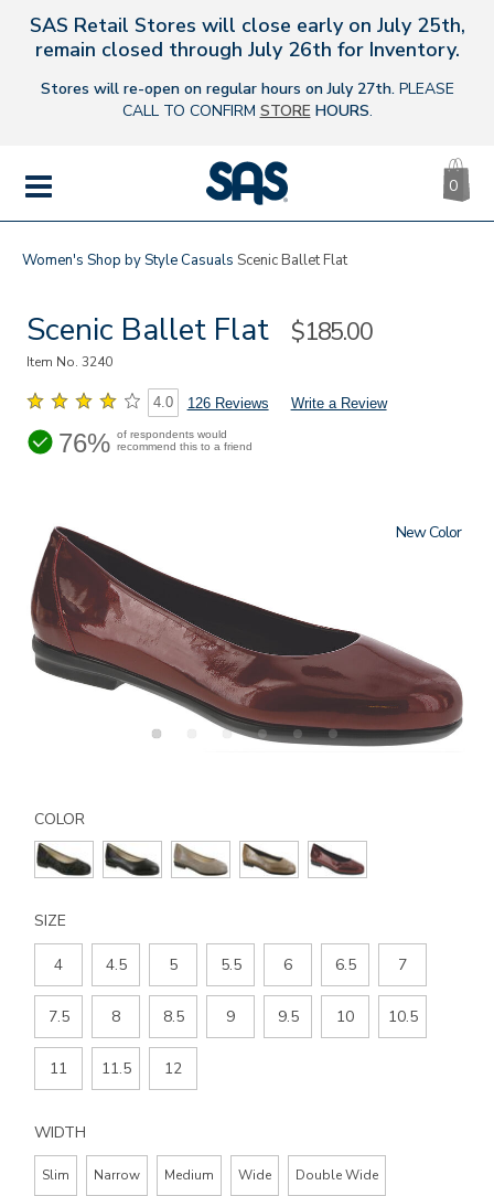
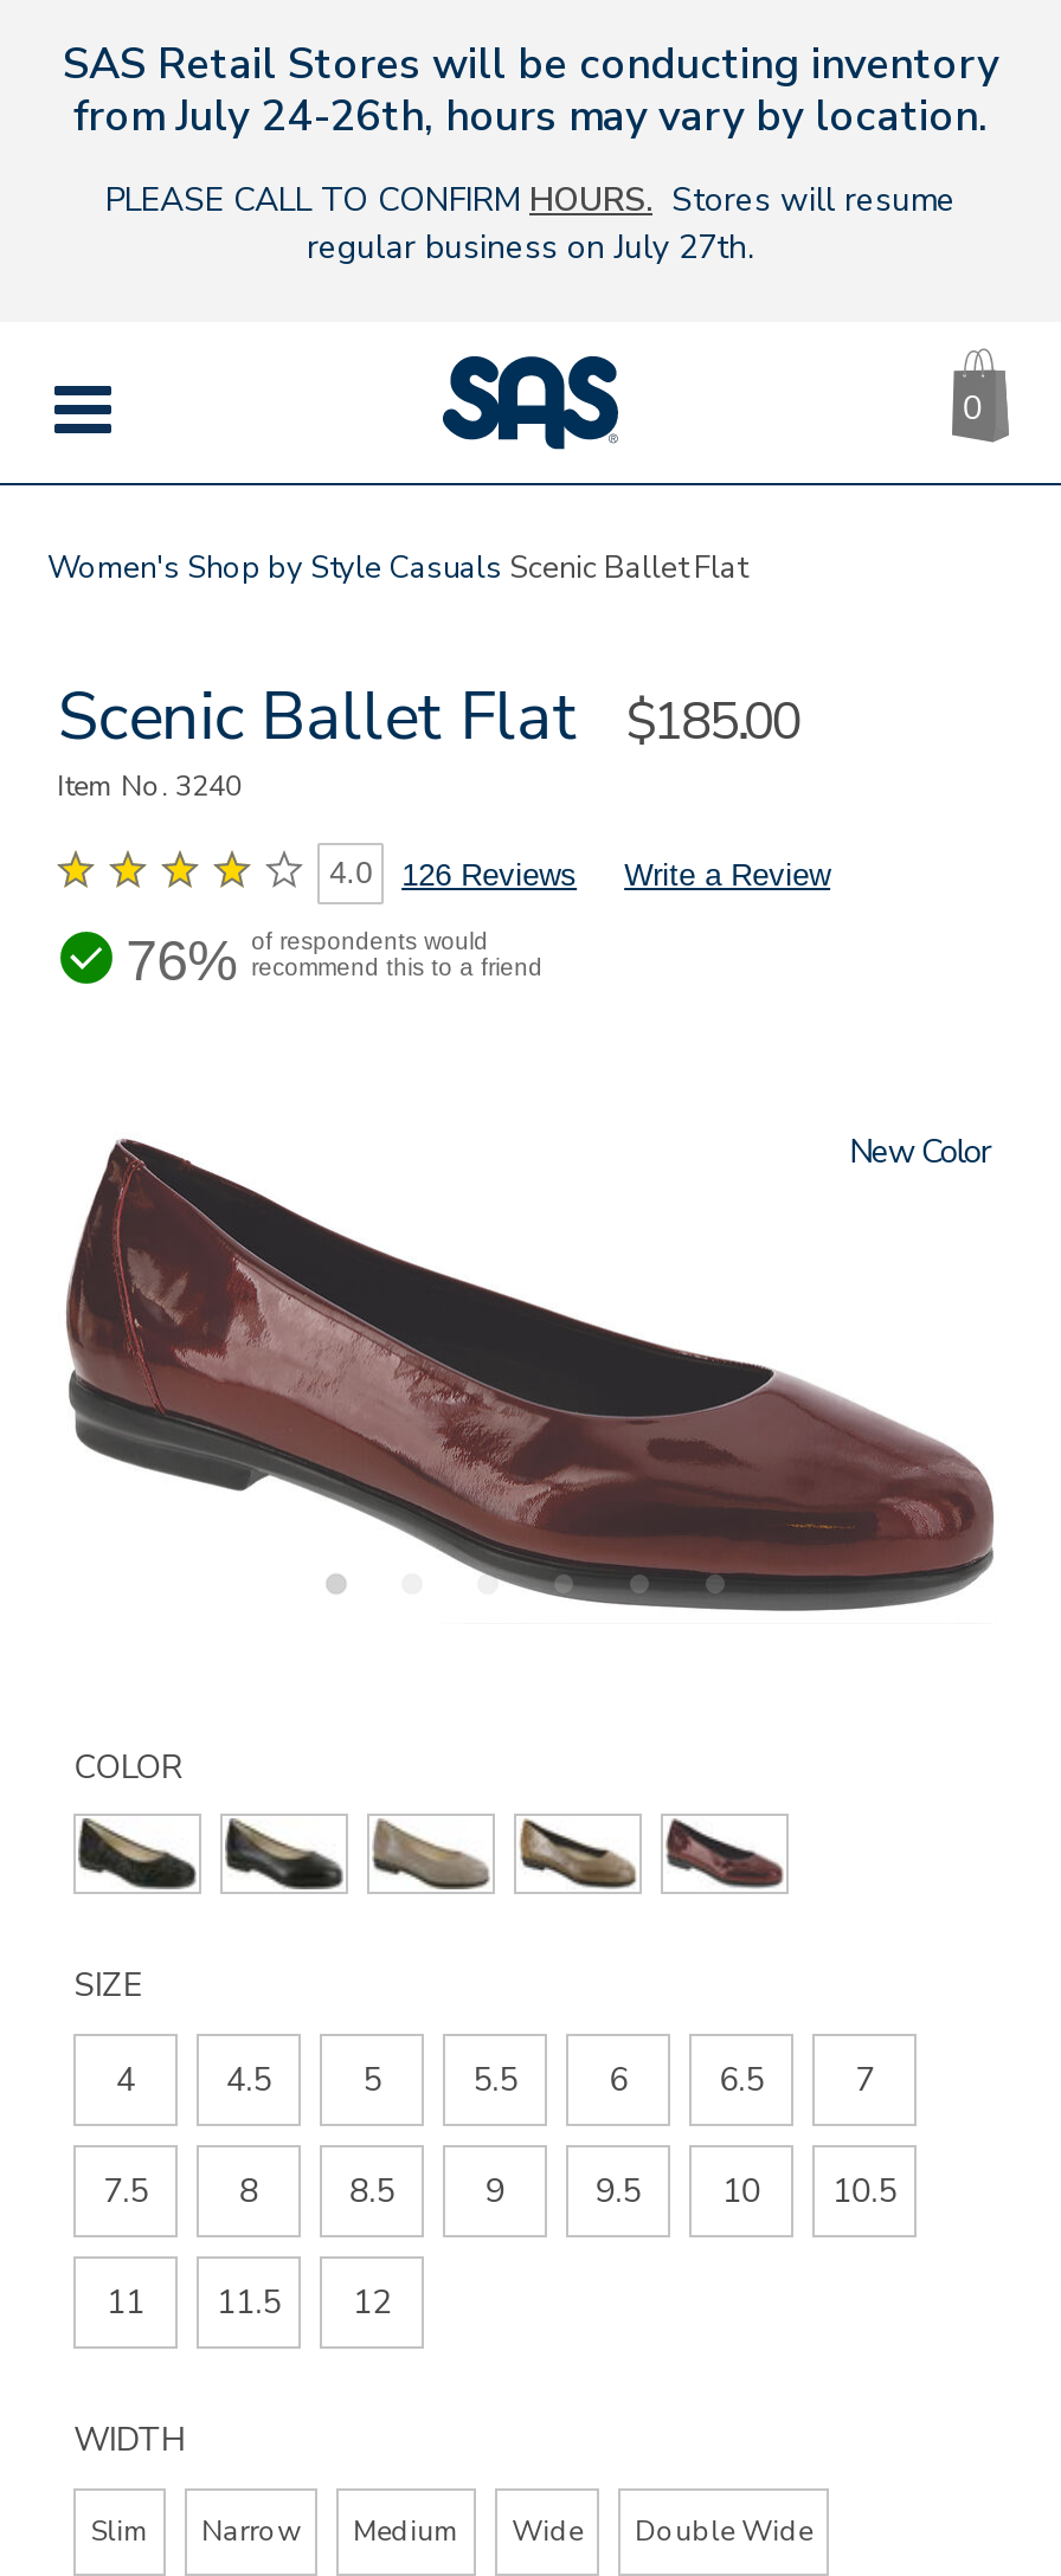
[29,12,465,63] SAS Retail Stores will close early on July 25th, | remain closed through July 26th for Inventory. -> [63,36,998,144] SAS Retail Stores will be conducting inventory | from July 24-26th, hours may vary by location.
[40,78,454,121] Stores will re-open on regular hours on July 27th. PLEASE | CALL TO CONFIRM STORE HOURS. -> [105,178,956,270] PLEASE CALL TO CONFIRM HOURS. Stores will resume | regular business on July 27th.

